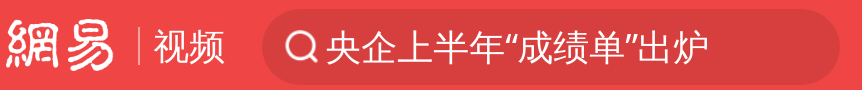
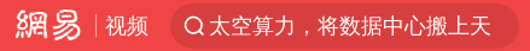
[325,21,709,69] 央企上半年“成绩单”出炉 -> [208,11,491,39] 太空算力，将数据中心搬上天

